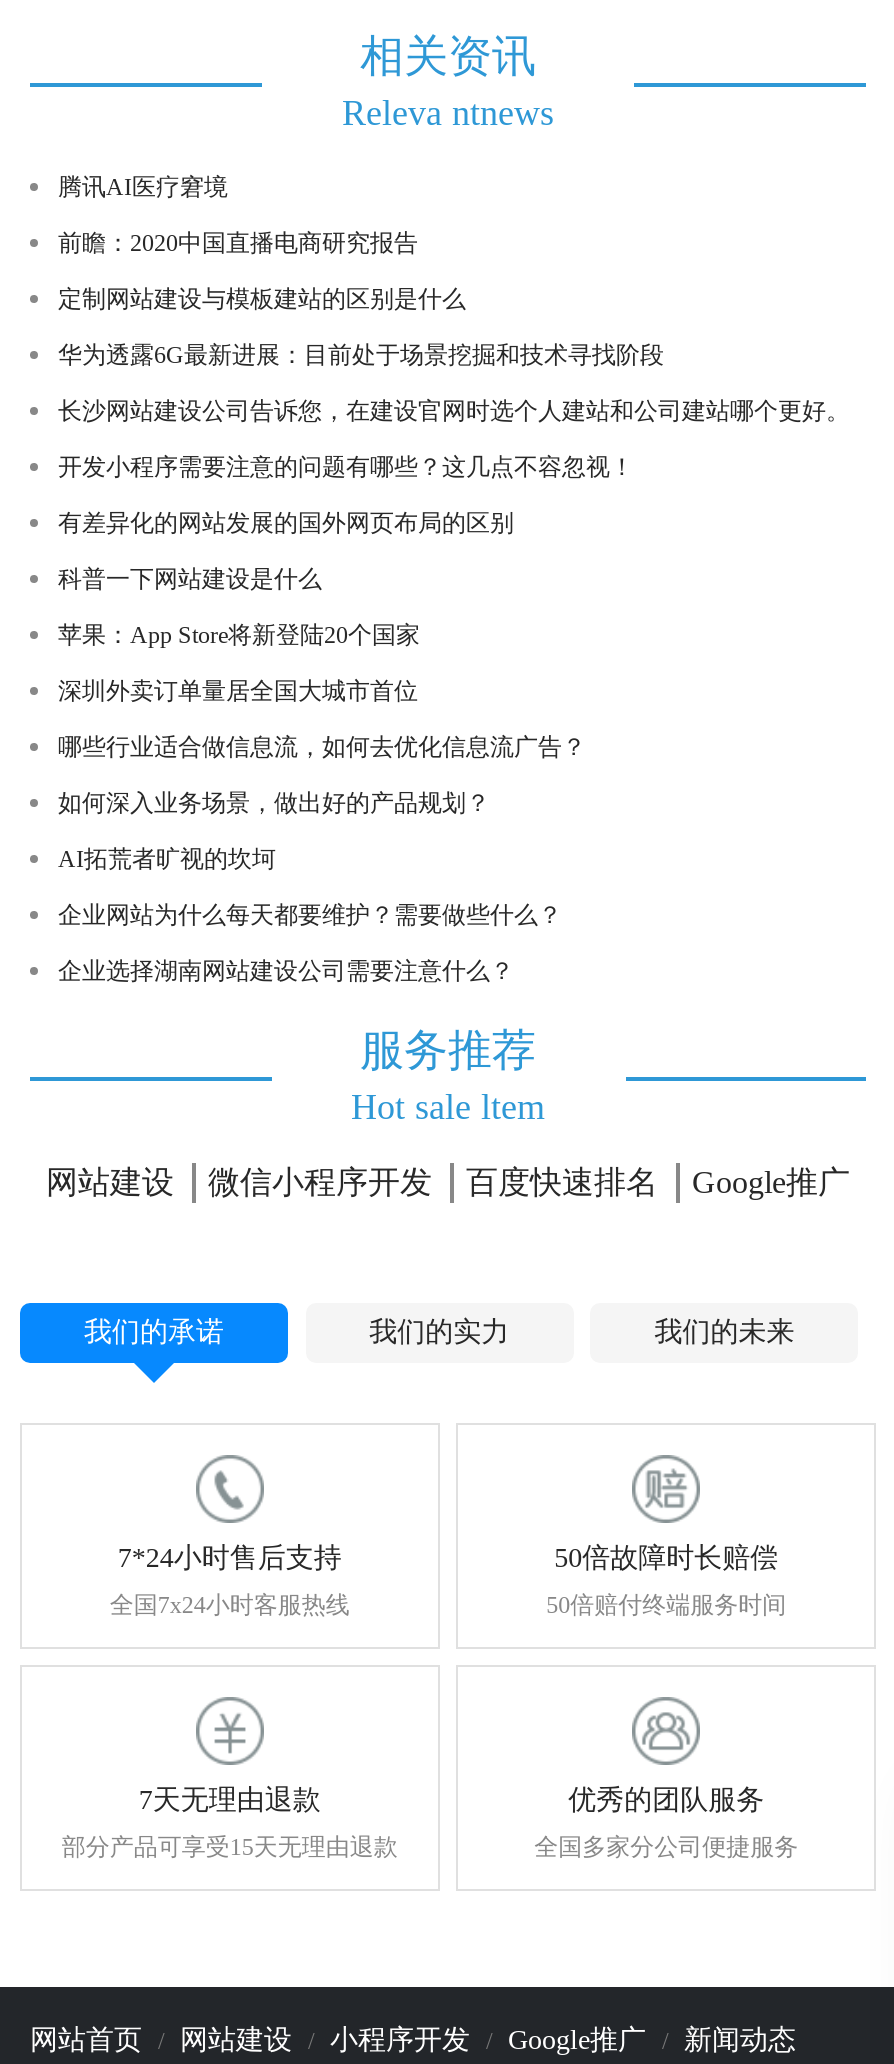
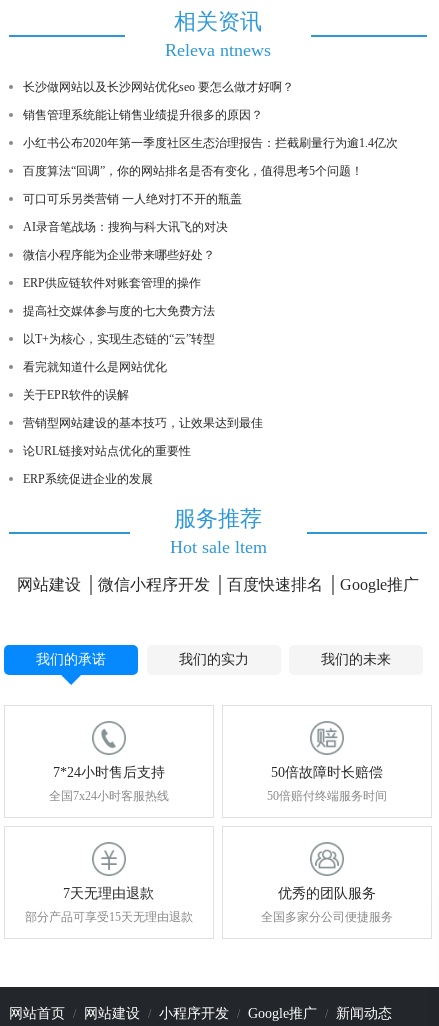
[58,173,228,201] 腾讯AI医疗窘境 -> [23,80,294,94] 长沙做网站以及长沙网站优化seo 要怎么做才好啊？
[58,229,418,257] 前瞻：2020中国直播电商研究报告 -> [23,108,263,122] 销售管理系统能让销售业绩提升很多的原因？
[58,285,466,313] 定制网站建设与模板建站的区别是什么 -> [23,136,398,150] 小红书公布2020年第一季度社区生态治理报告：拦截刷量行为逾1.4亿次
[58,341,664,369] 华为透露6G最新进展：目前处于场景挖掘和技术寻找阶段 -> [23,164,363,178] 百度算法“回调”，你的网站排名是否有变化，值得思考5个问题！
[58,397,850,425] 长沙网站建设公司告诉您，在建设官网时选个人建站和公司建站哪个更好。 -> [23,192,242,206] 可口可乐另类营销 一人绝对打不开的瓶盖
[58,453,634,481] 开发小程序需要注意的问题有哪些？这几点不容忽视！ -> [23,220,228,234] AI录音笔战场：搜狗与科大讯飞的对决
[58,509,514,537] 有差异化的网站发展的国外网页布局的区别 -> [23,248,215,262] 微信小程序能为企业带来哪些好处？
[58,565,322,593] 科普一下网站建设是什么 -> [23,276,201,290] ERP供应链软件对账套管理的操作
[58,621,420,649] 苹果：App Store将新登陆20个国家 -> [23,304,215,318] 提高社交媒体参与度的七大免费方法
[58,677,418,705] 深圳外卖订单量居全国大城市首位 -> [23,332,215,346] 以T+为核心，实现生态链的“云”转型
[58,733,586,761] 哪些行业适合做信息流，如何去优化信息流广告？ -> [23,360,167,374] 看完就知道什么是网站优化
[58,789,490,817] 如何深入业务场景，做出好的产品规划？ -> [23,388,129,402] 关于EPR软件的误解
[58,845,276,873] AI拓荒者旷视的坎坷 -> [23,416,263,430] 营销型网站建设的基本技巧，让效果达到最佳
[58,901,562,929] 企业网站为什么每天都要维护？需要做些什么？ -> [23,444,191,458] 论URL链接对站点优化的重要性
[58,957,514,985] 企业选择湖南网站建设公司需要注意什么？ -> [23,472,153,486] ERP系统促进企业的发展

